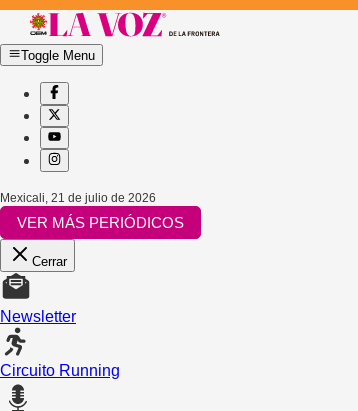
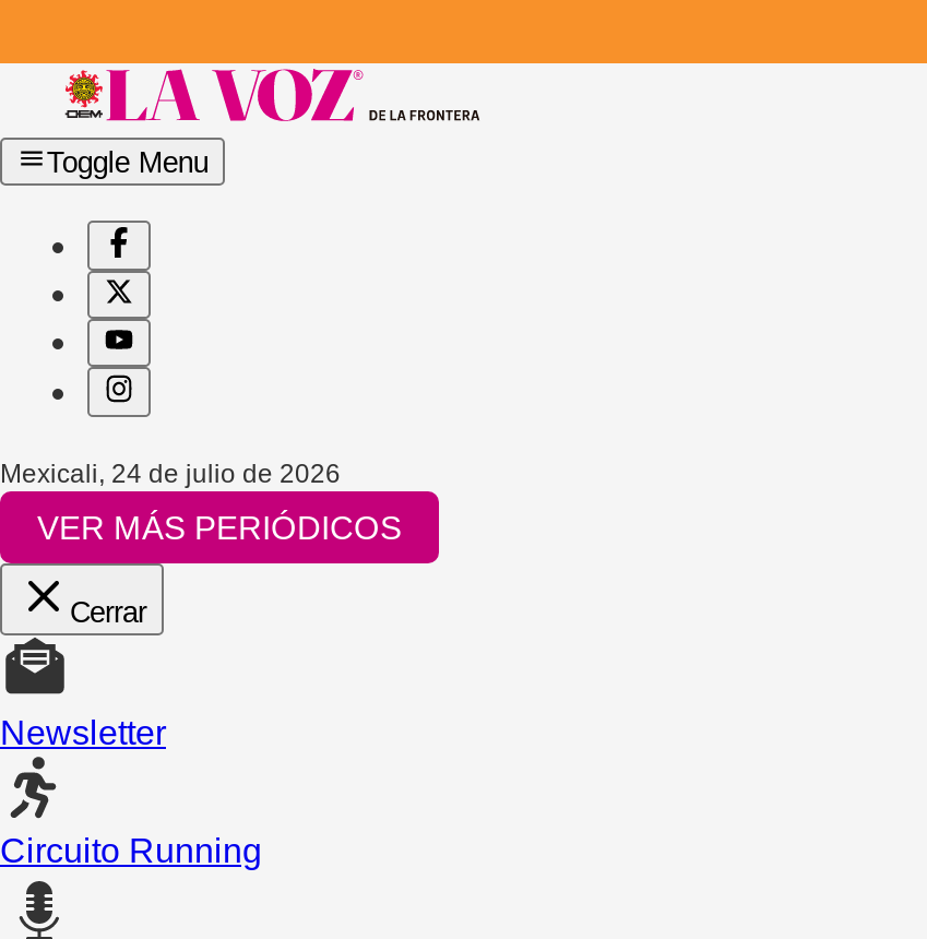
[0,191,156,205] Mexicali, 21 de julio de 2026 -> [0,458,341,488] Mexicali, 24 de julio de 2026

